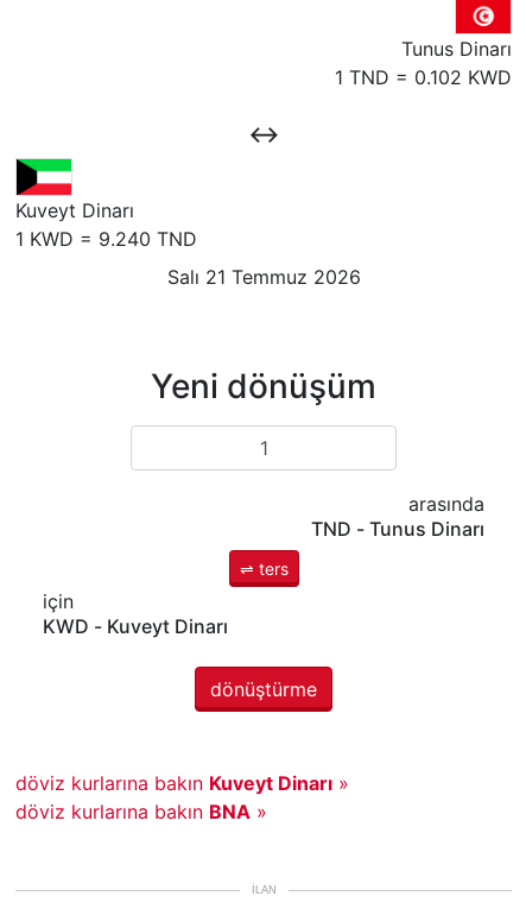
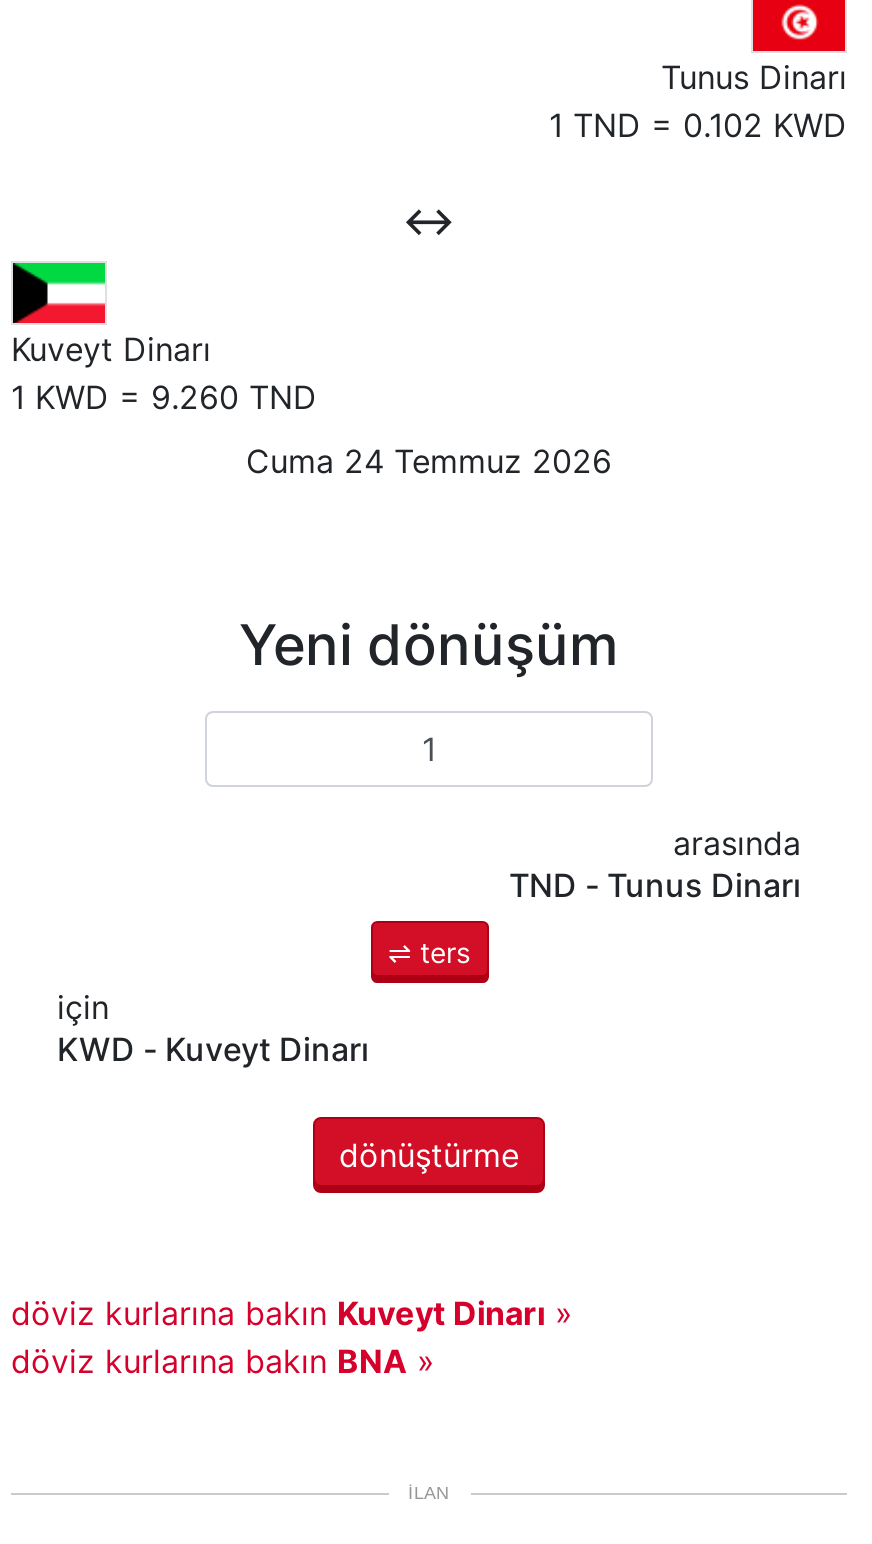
[15,227,197,251] 1 KWD = 9.240 TND -> [11,378,317,418] 1 KWD = 9.260 TND
[167,265,360,289] Salı 21 Temmuz 2026 -> [246,442,612,482] Cuma 24 Temmuz 2026

